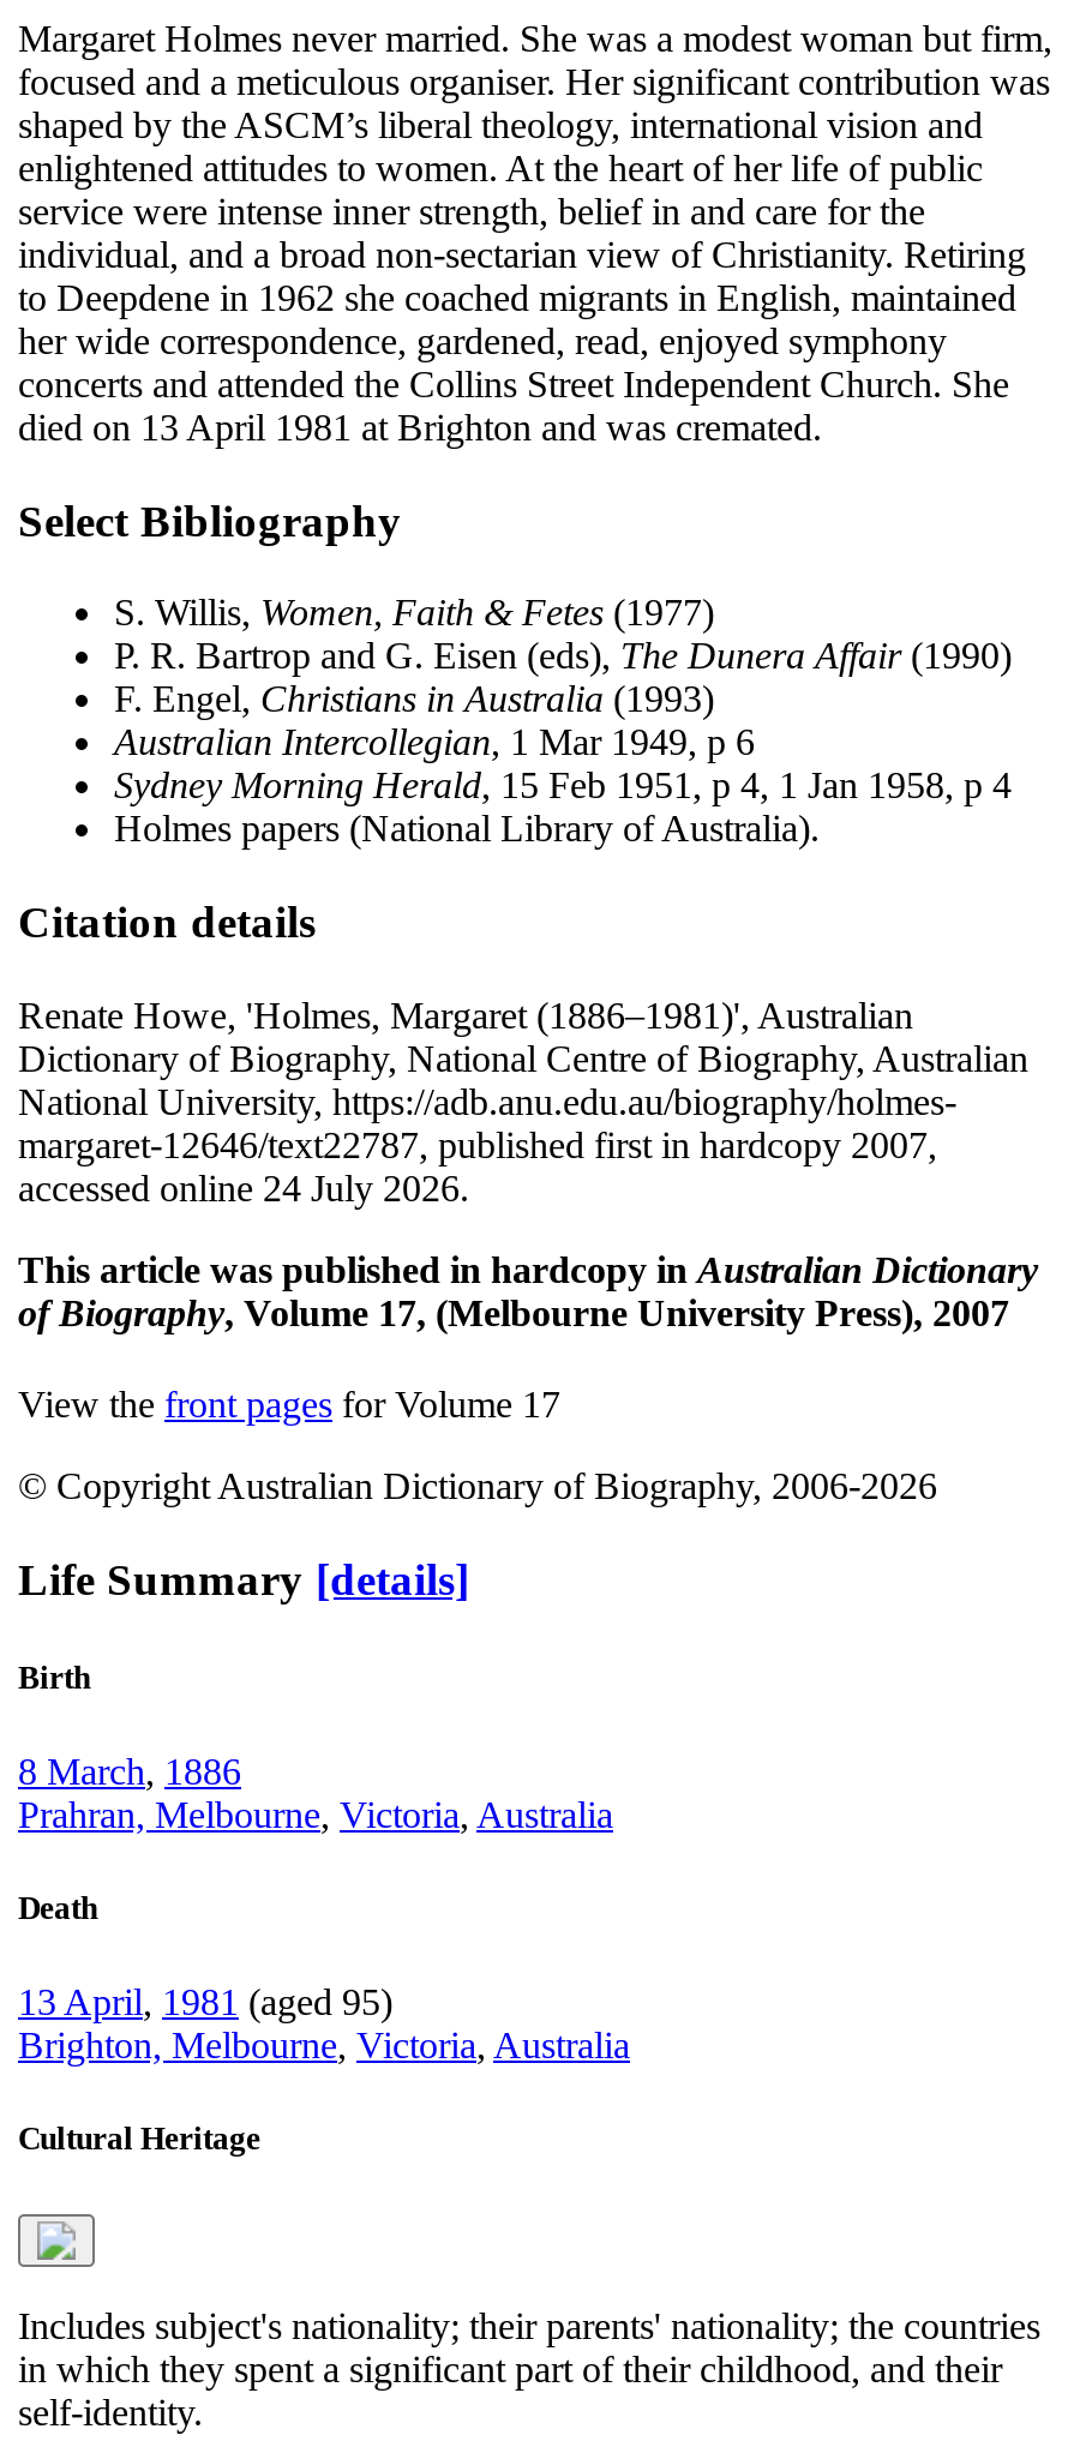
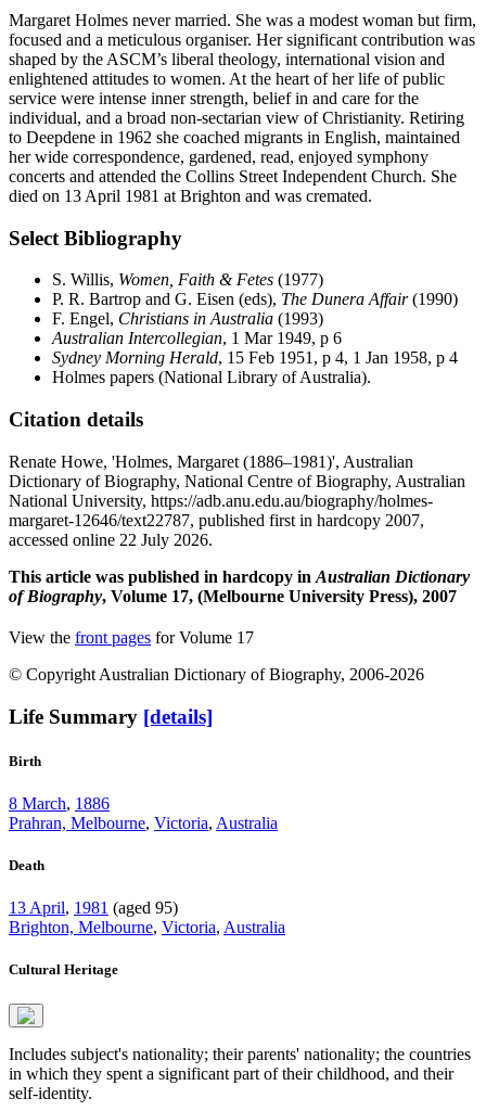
[18,1167,469,1208] accessed online 24 July 2026. -> [9,530,213,549] accessed online 22 July 2026.

